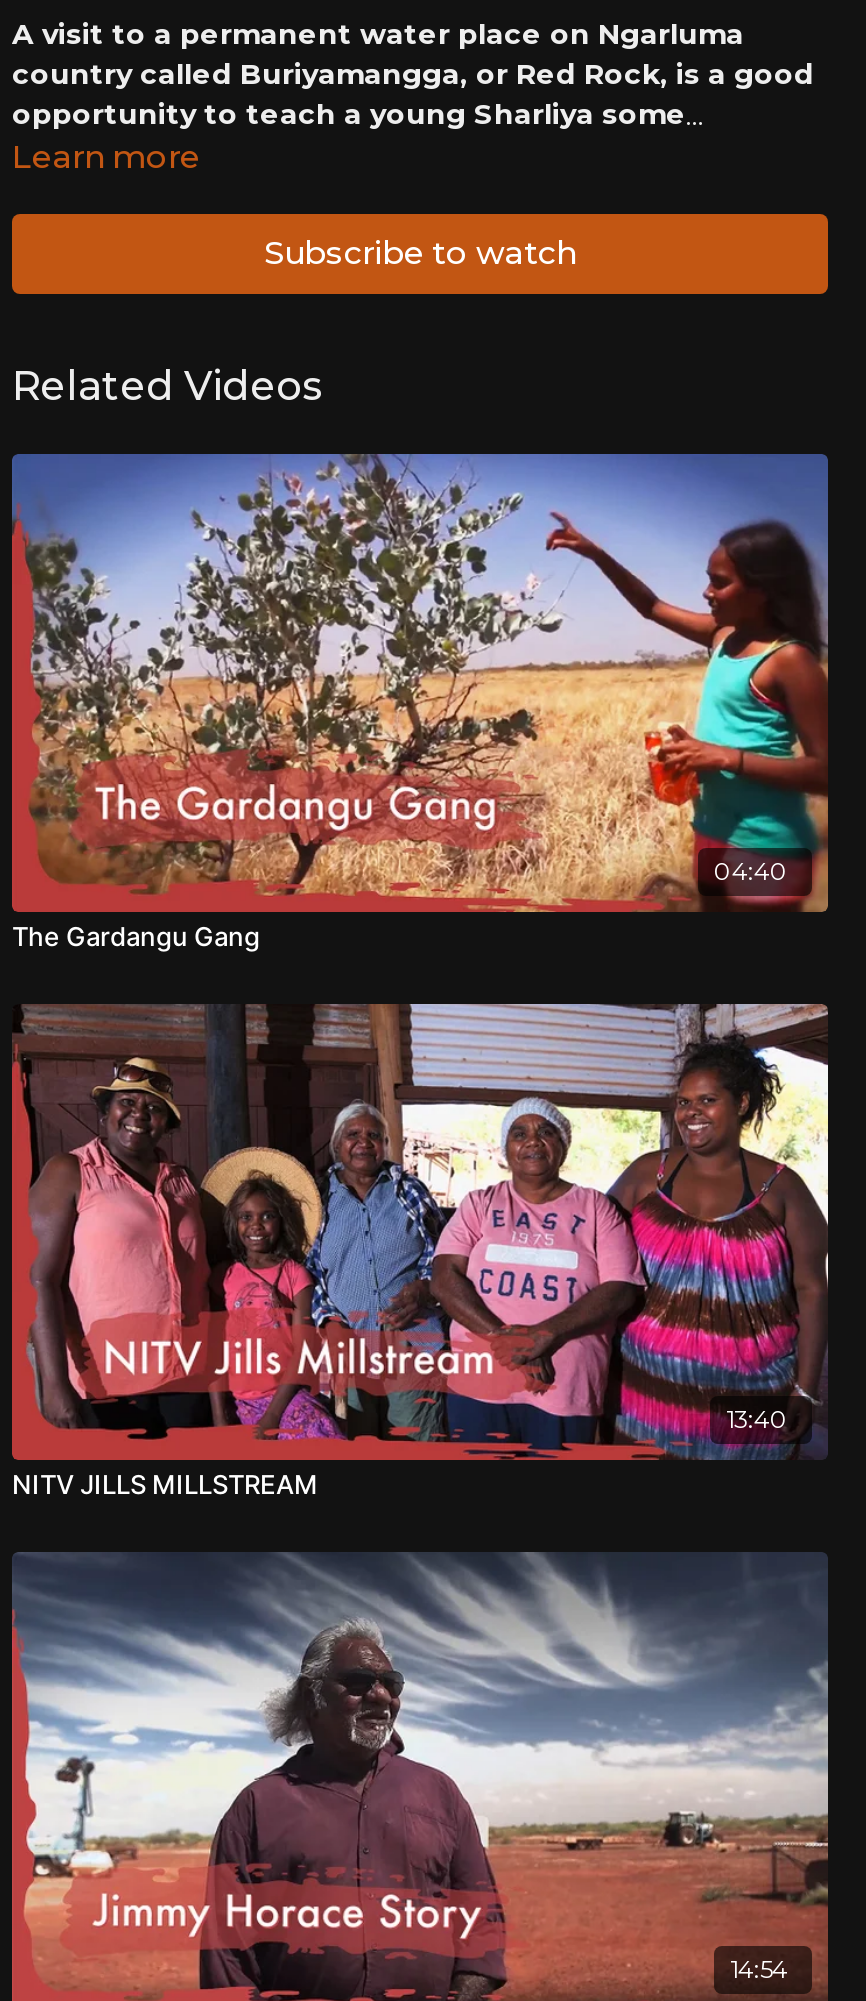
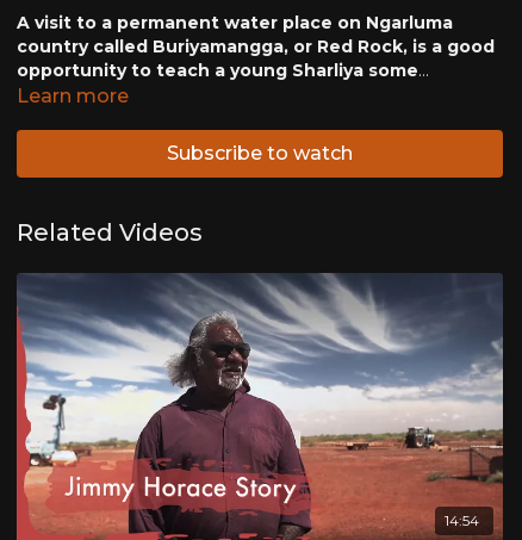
[12,453,830,951] [image] | 04:40 | The Gardangu Gang -> none
[12,1001,830,1500] [image] | 13:40 | NITV JILLS MILLSTREAM -> none

